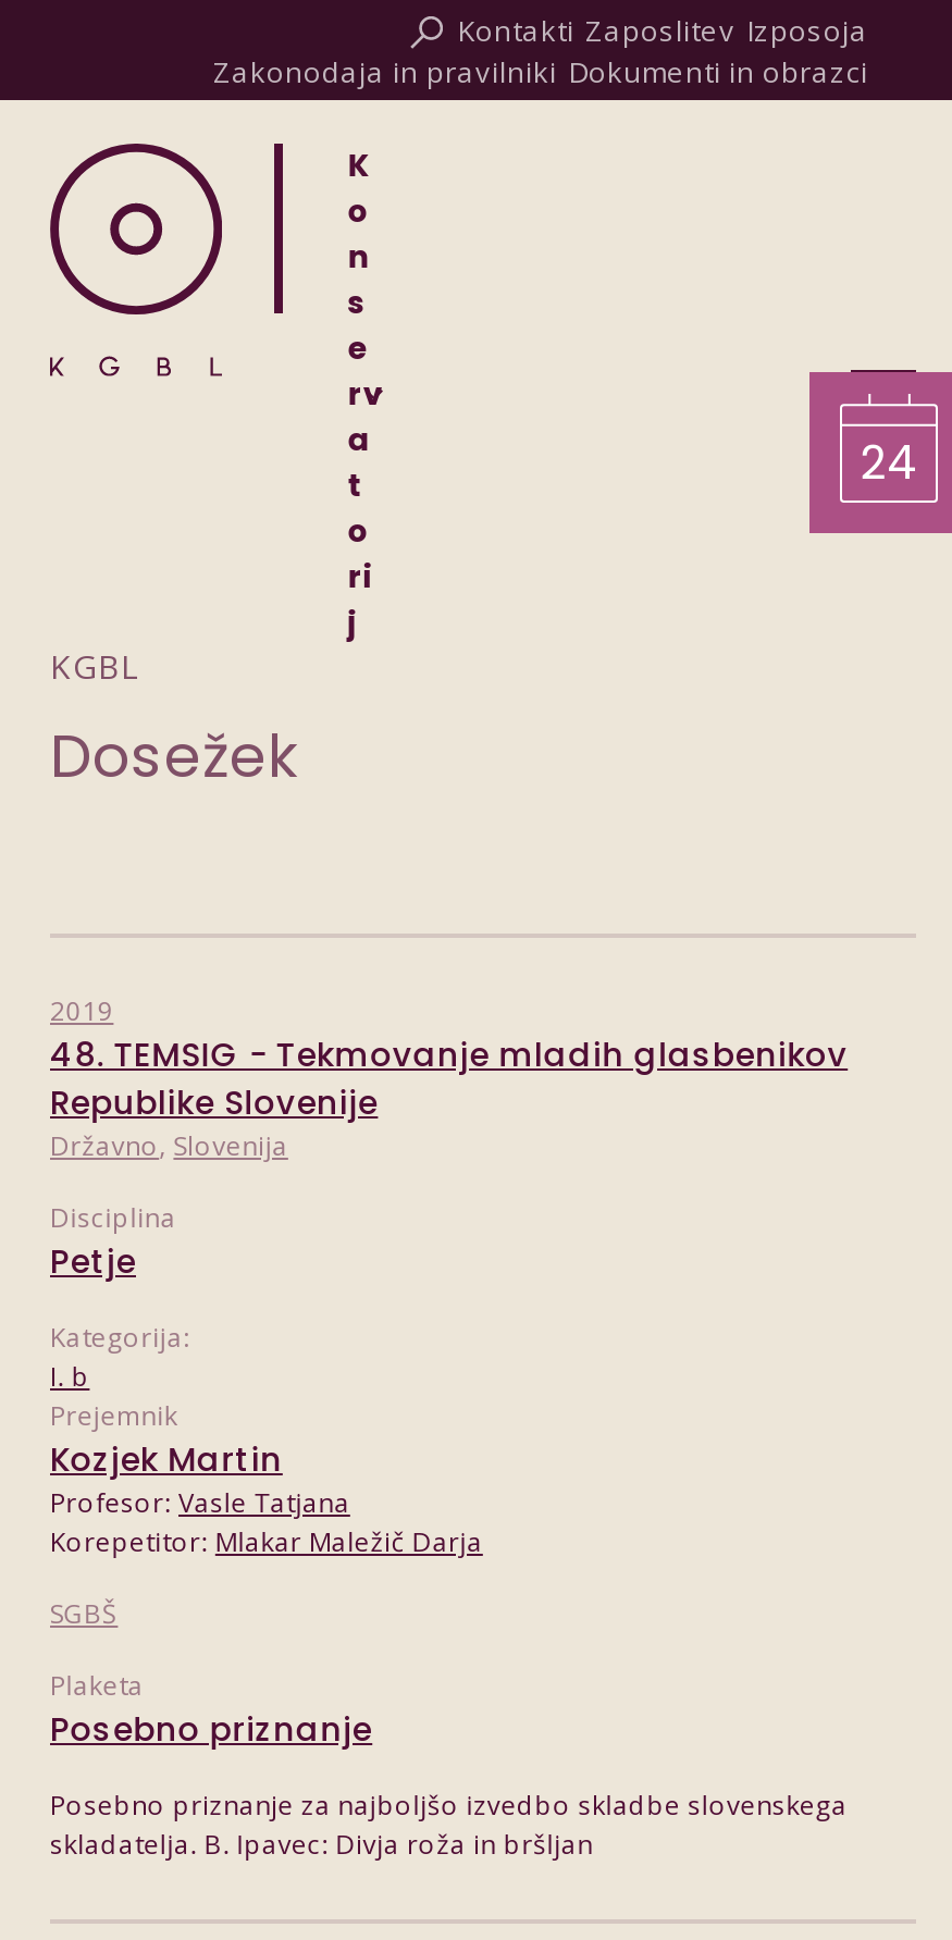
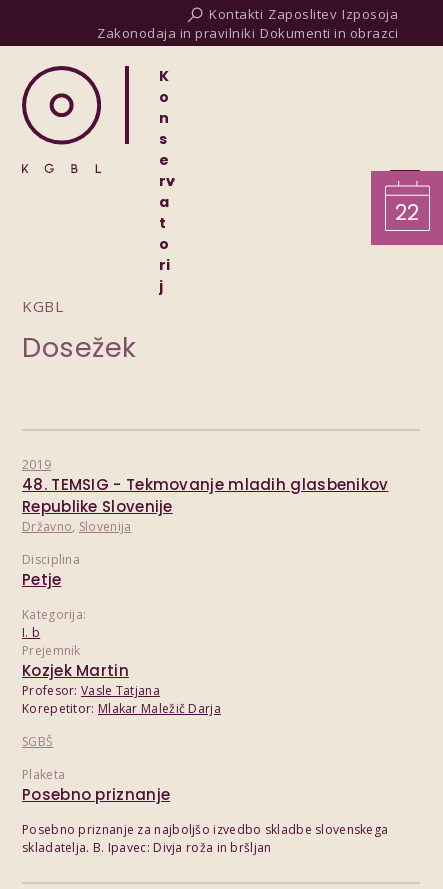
[860,430,917,494] 24 -> [395,198,420,227] 22

